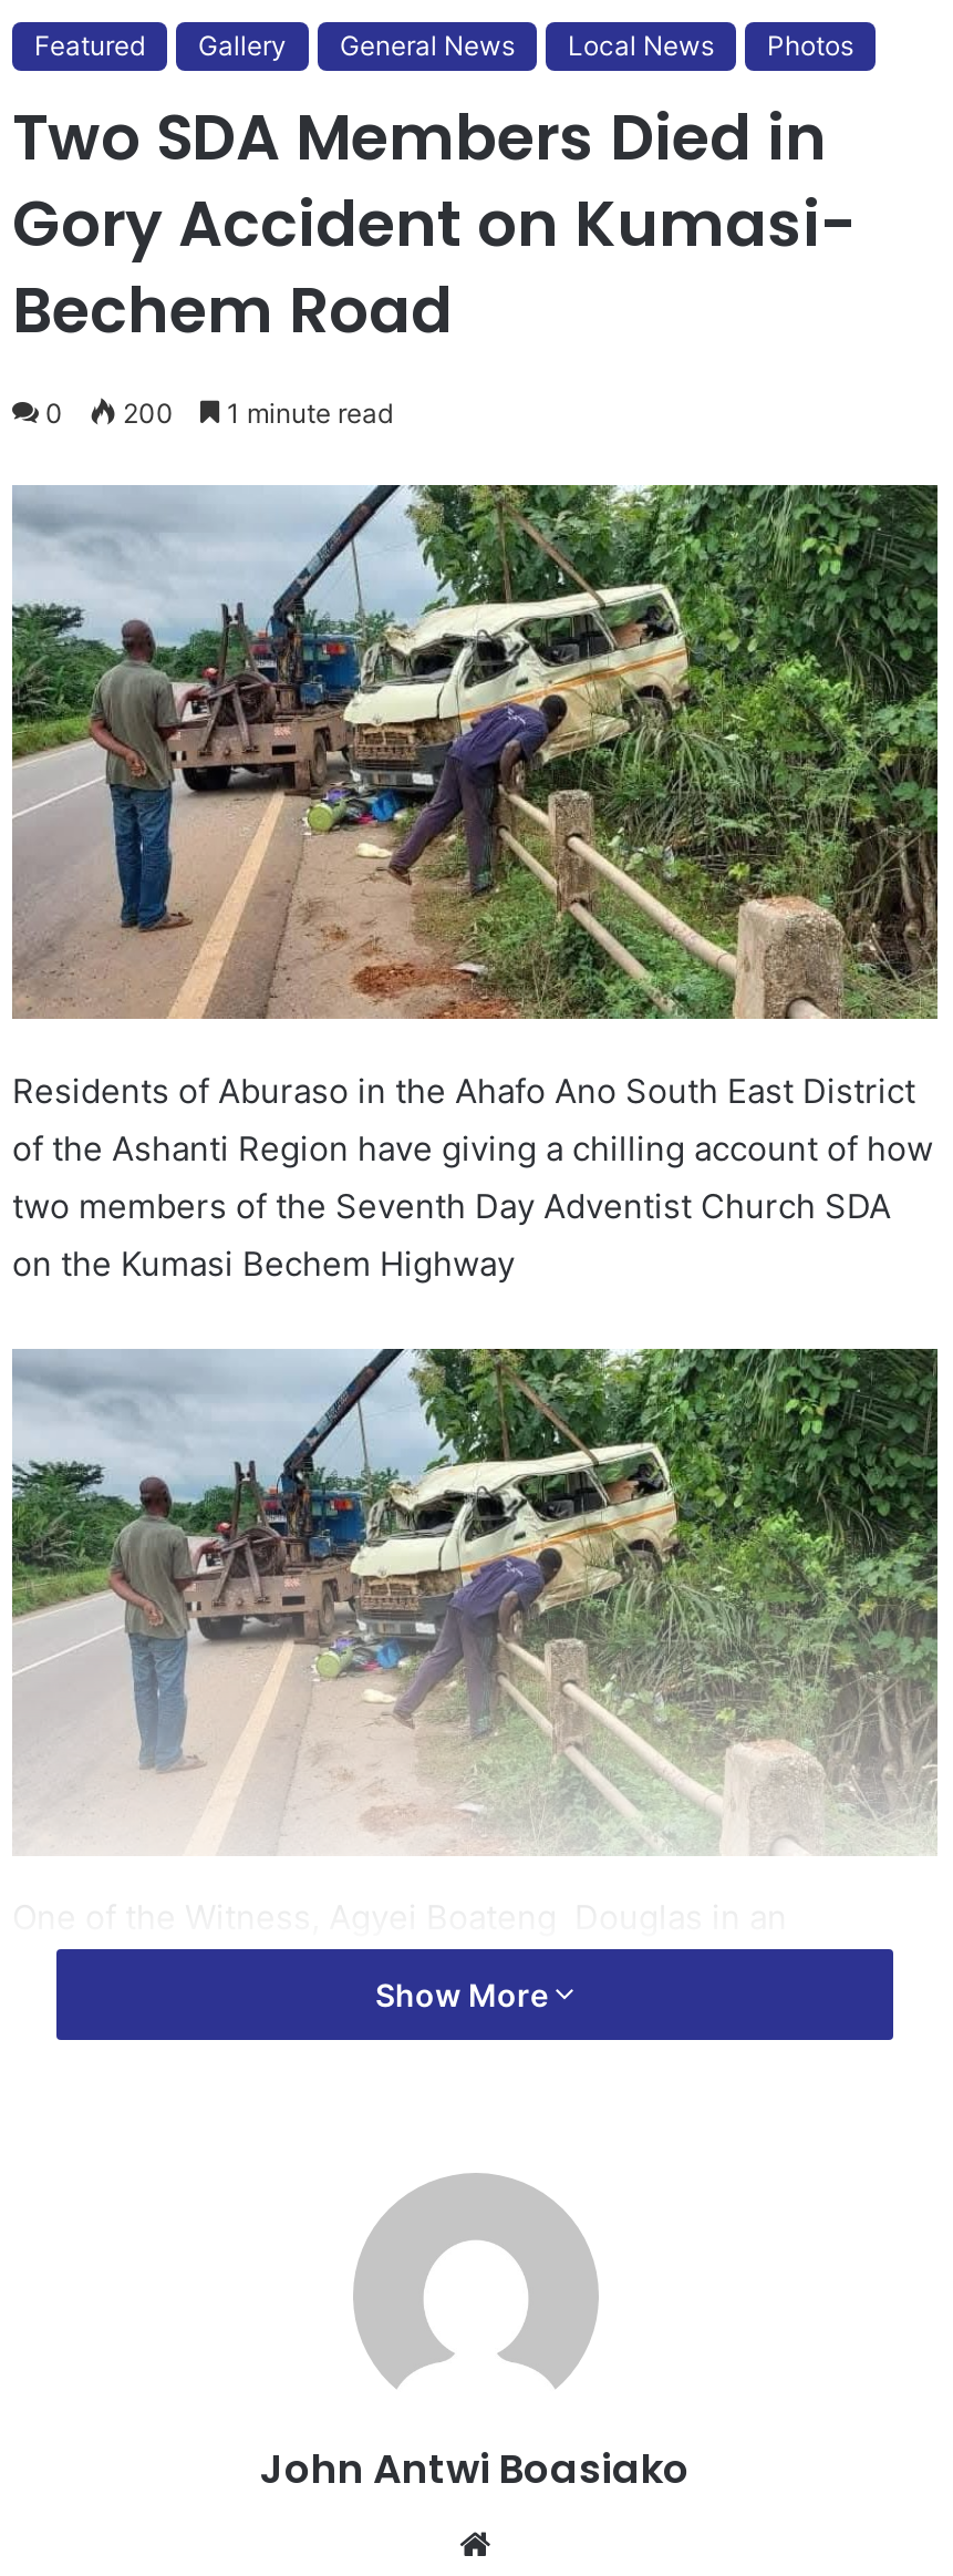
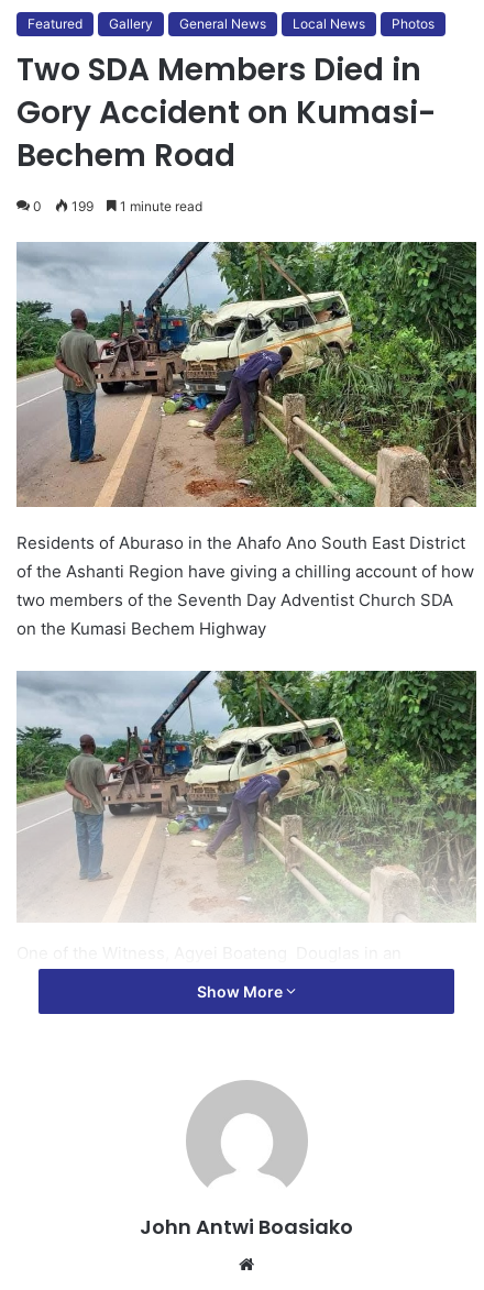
[45,397,393,430] 0 200 1 minute read -> [33,198,202,215] 0 199 1 minute read

